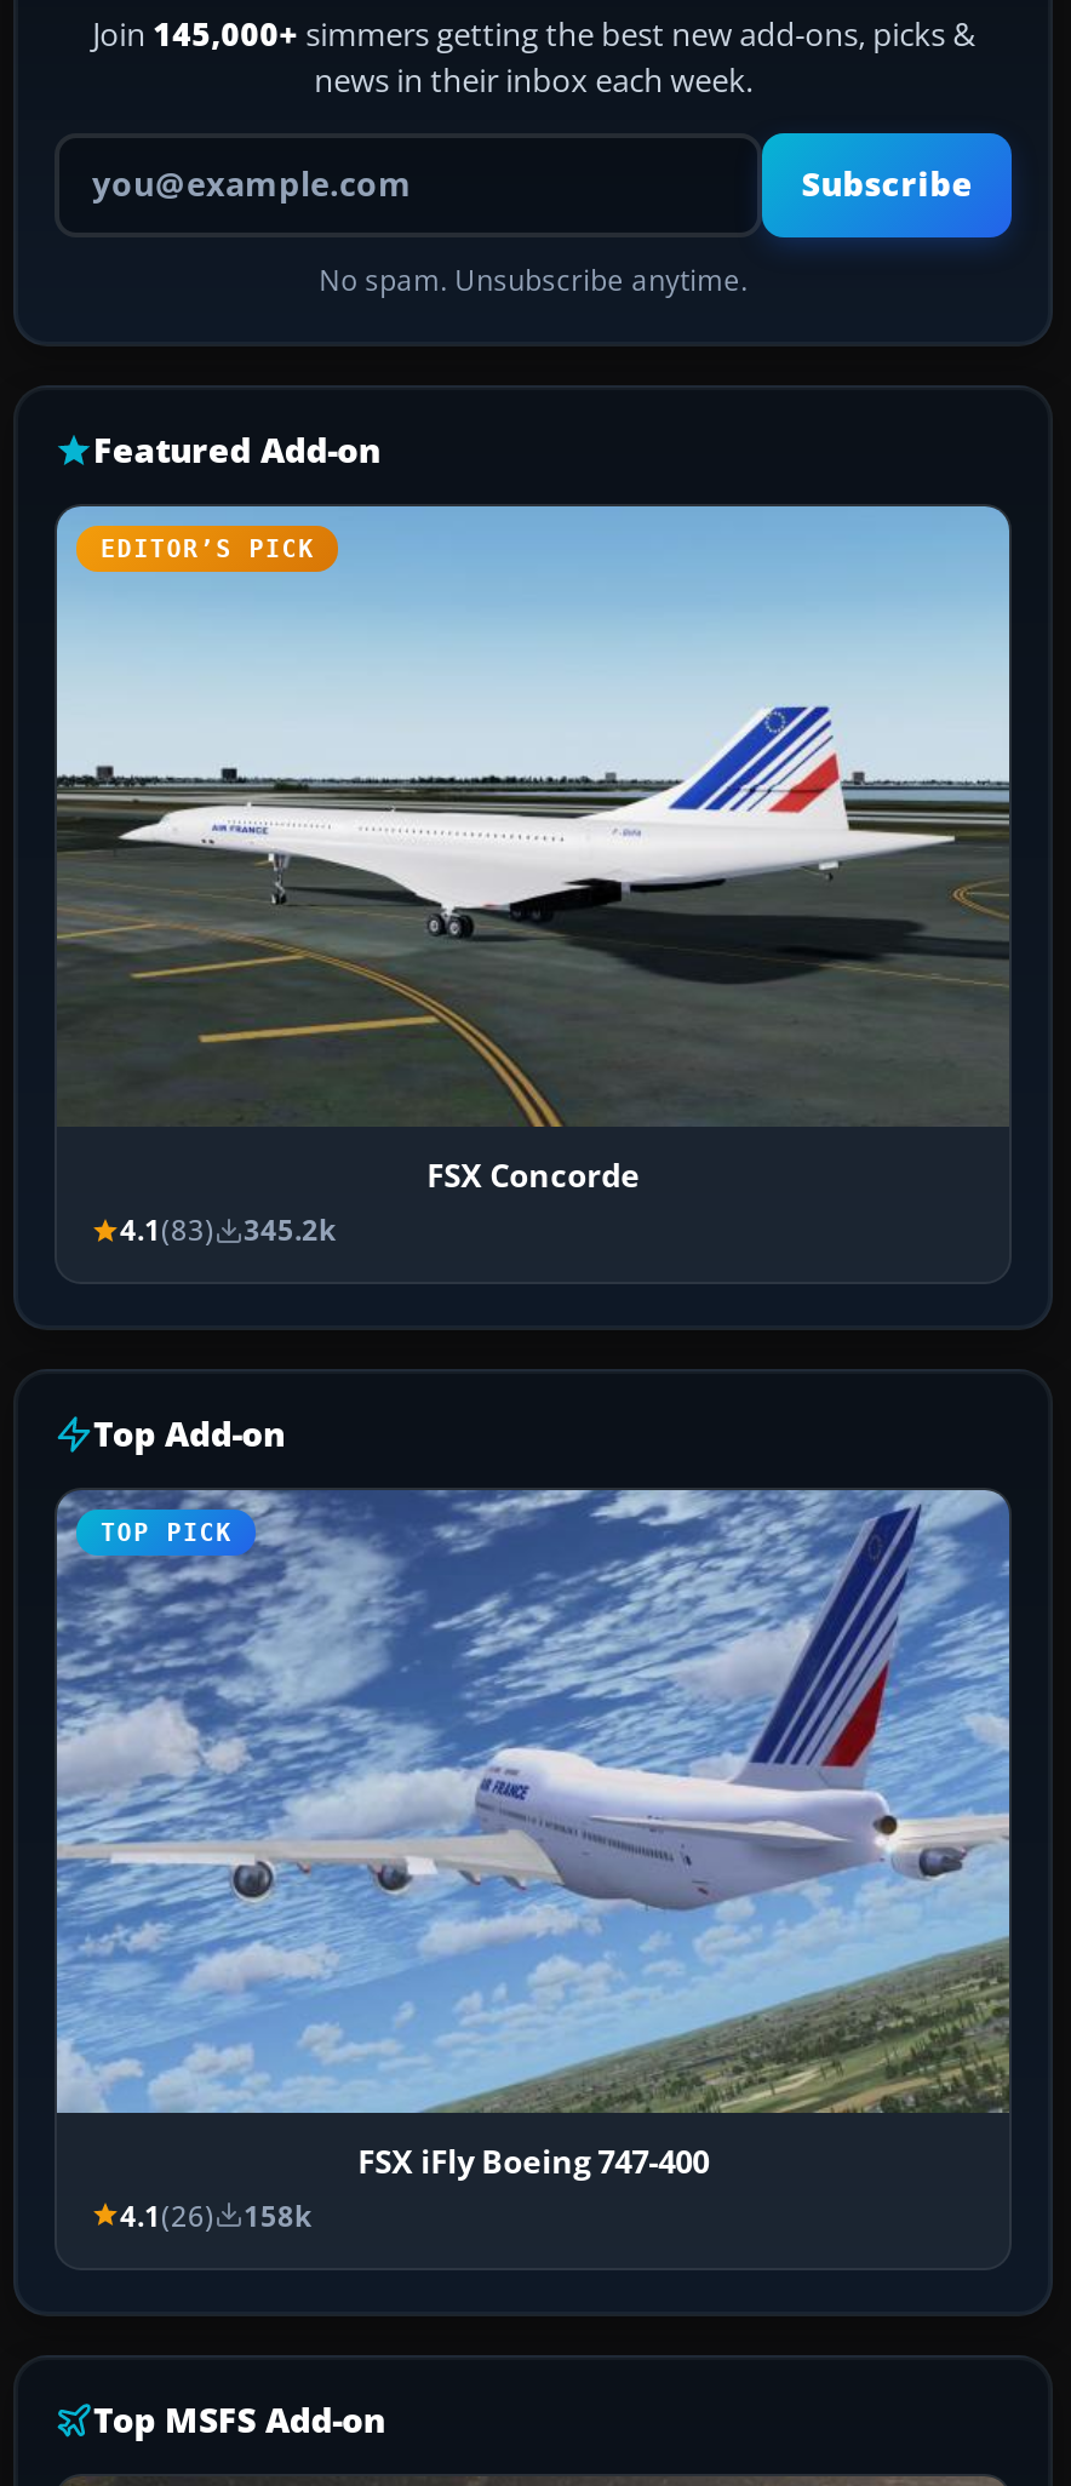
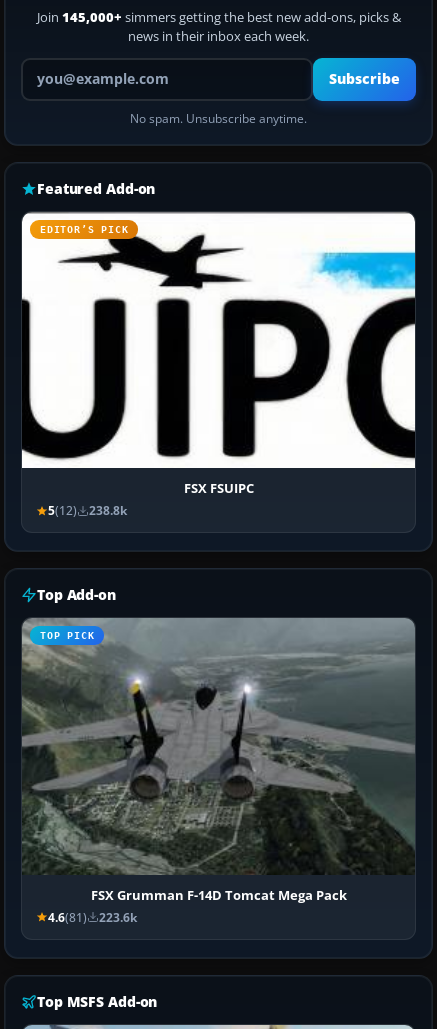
[55,506,1012,1249] [image] | FSX Concorde | 4.1(83) | 345.2k -> [21,212,416,518] [image] | FSX FSUIPC | 5(12) | 238.8k
[55,1490,1012,2233] [image] | FSX iFly Boeing 747-400 | 4.1(26) | 158k -> [22,618,415,925] [image] | FSX Grumman F-14D Tomcat Mega Pack | 4.6(81) | 223.6k

